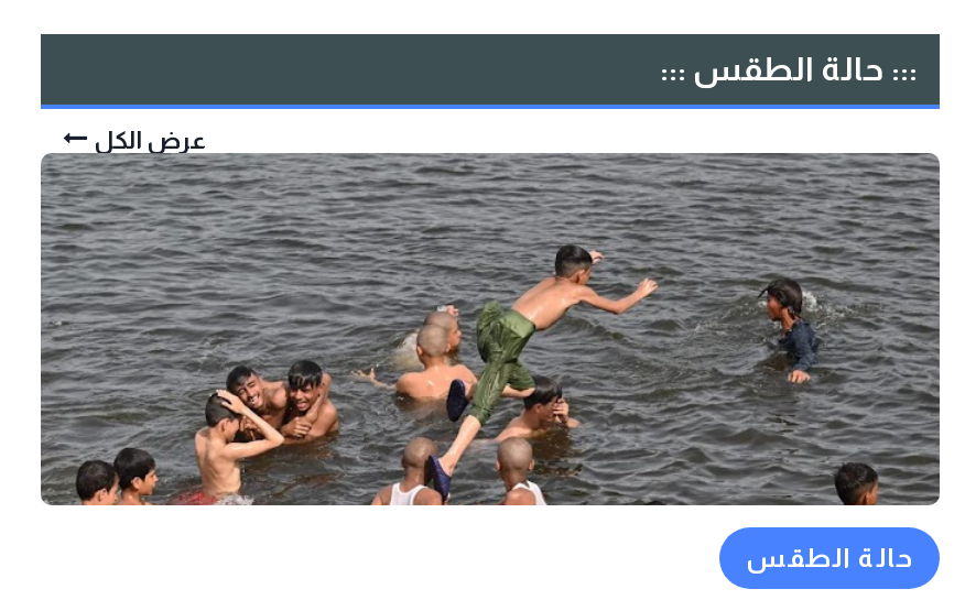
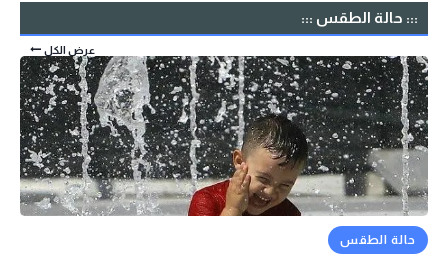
[39,151,940,508] [image] -> [20,55,428,217] [image]

